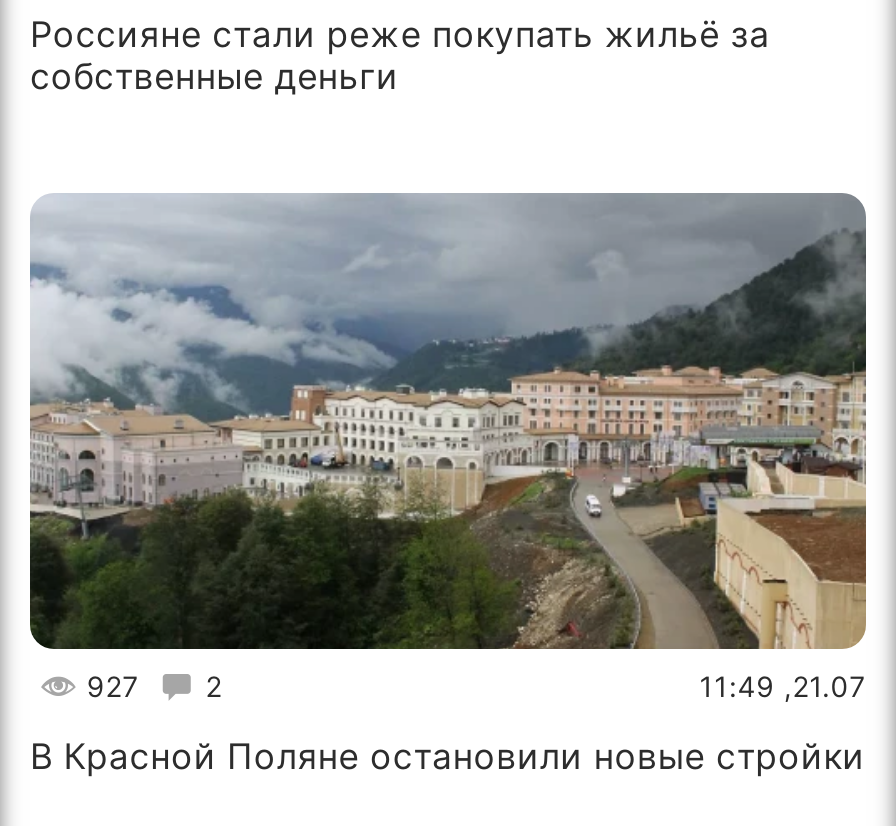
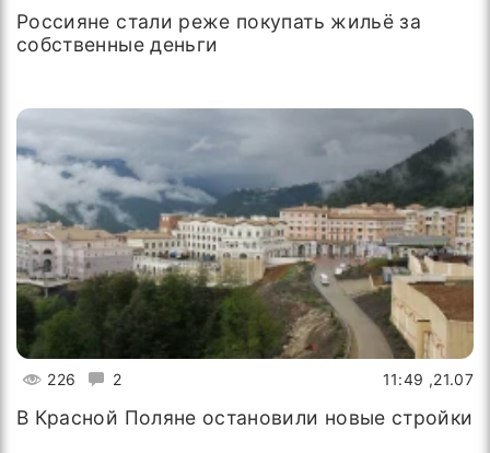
[87,669,222,703] 927 2 -> [47,369,122,388] 226 2

